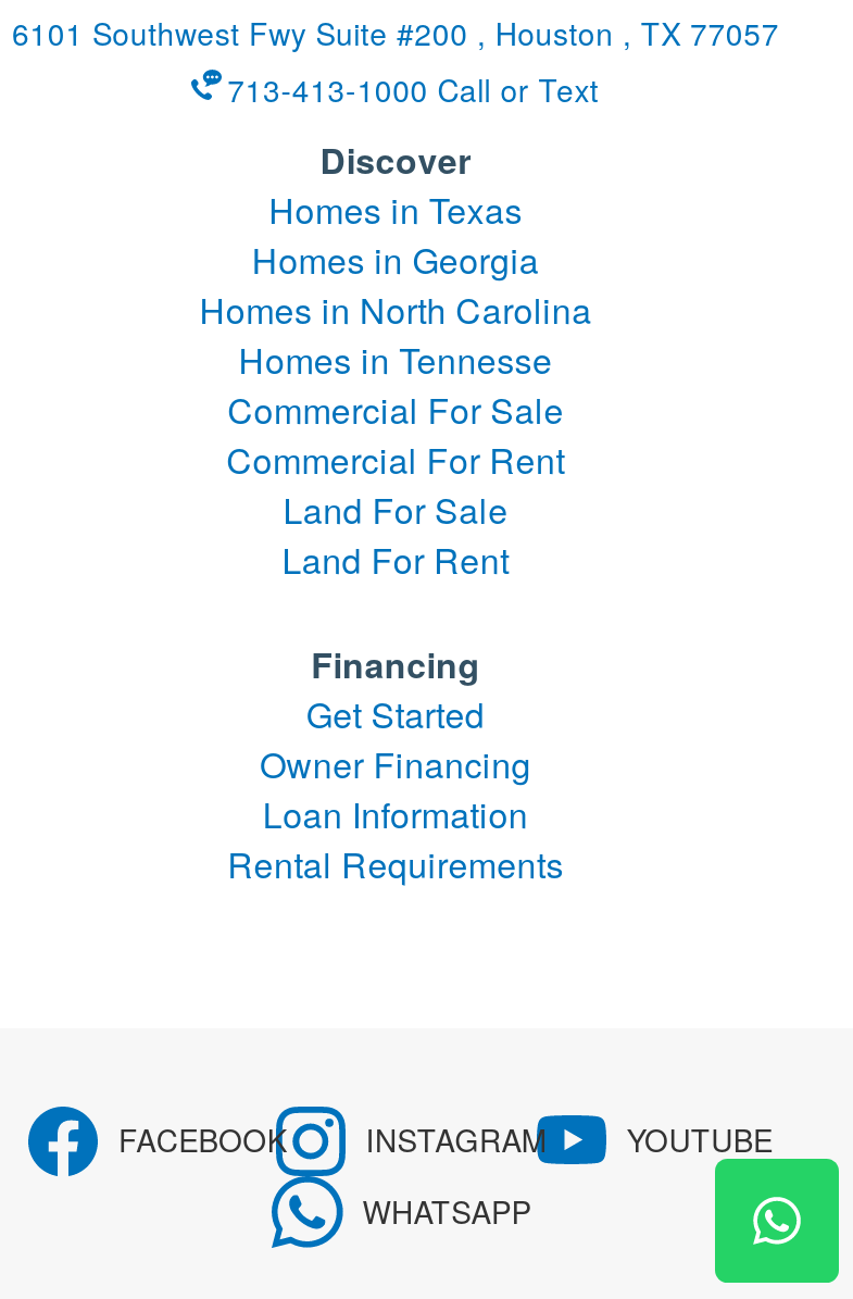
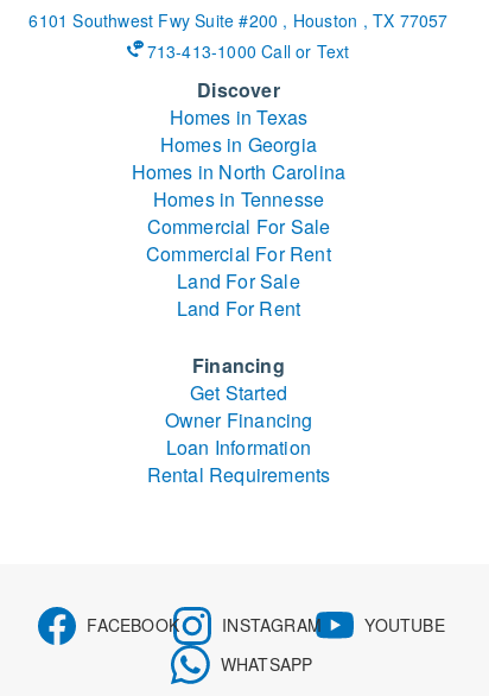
[713,1157,841,1285] [image] -> none

